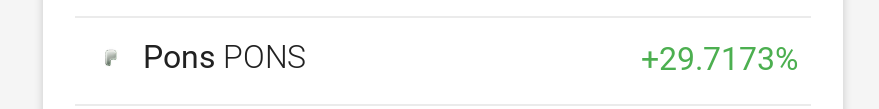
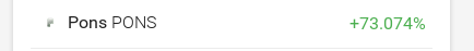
[641,39,799,77] +29.7173% -> [349,12,426,33] +73.074%

